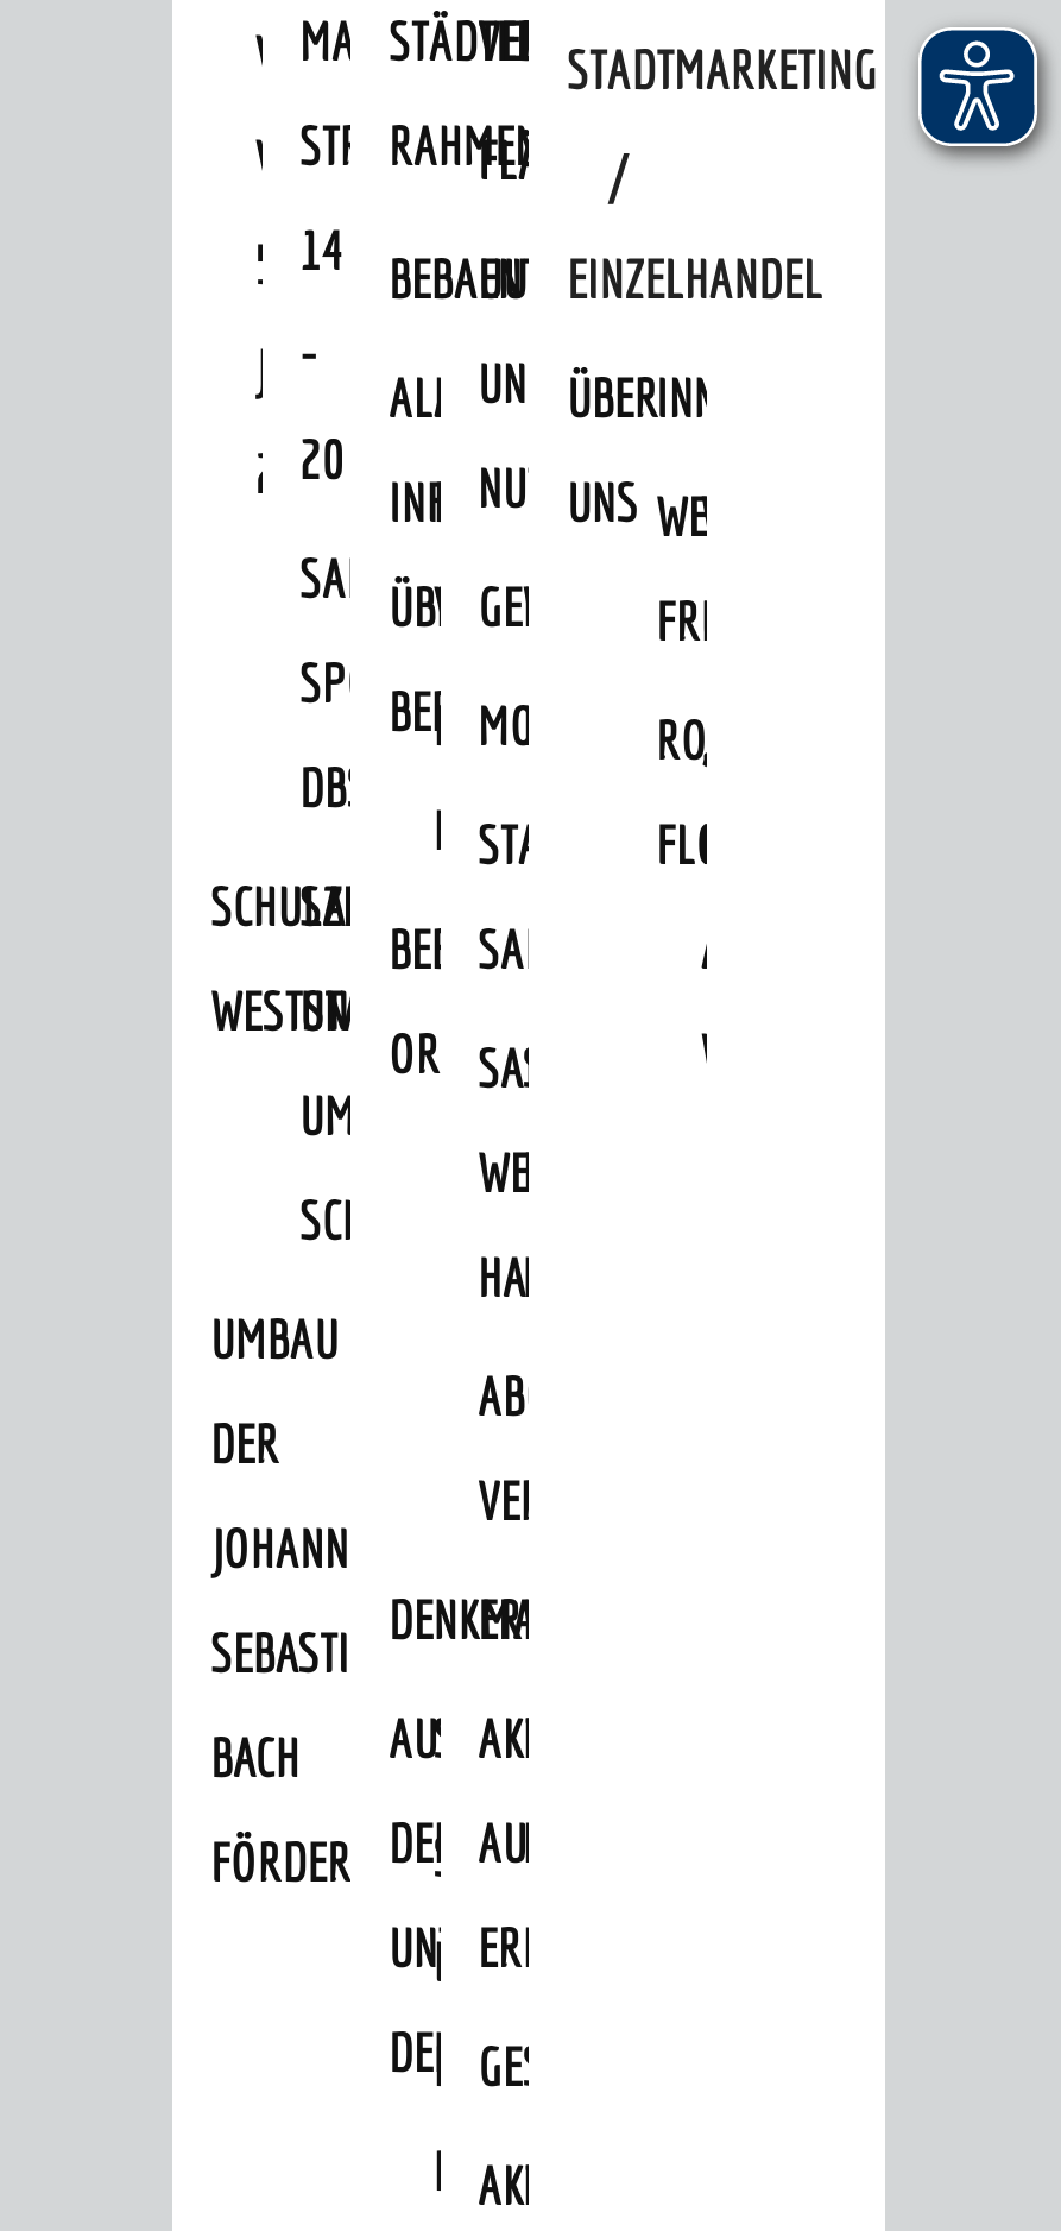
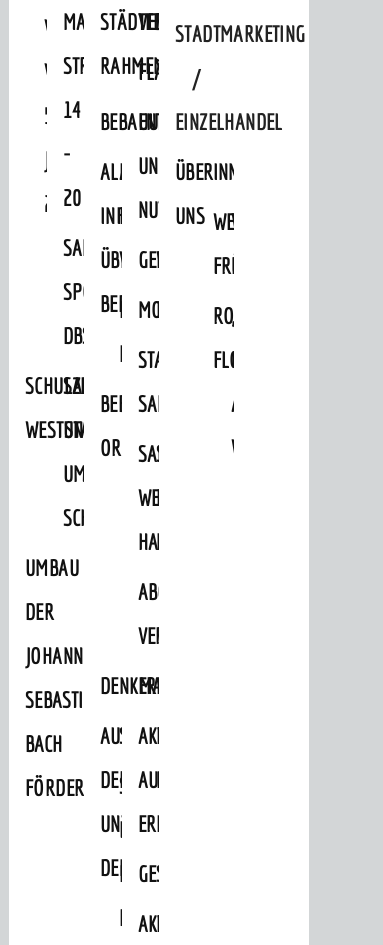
[918,27,1051,163] [image] -> none

